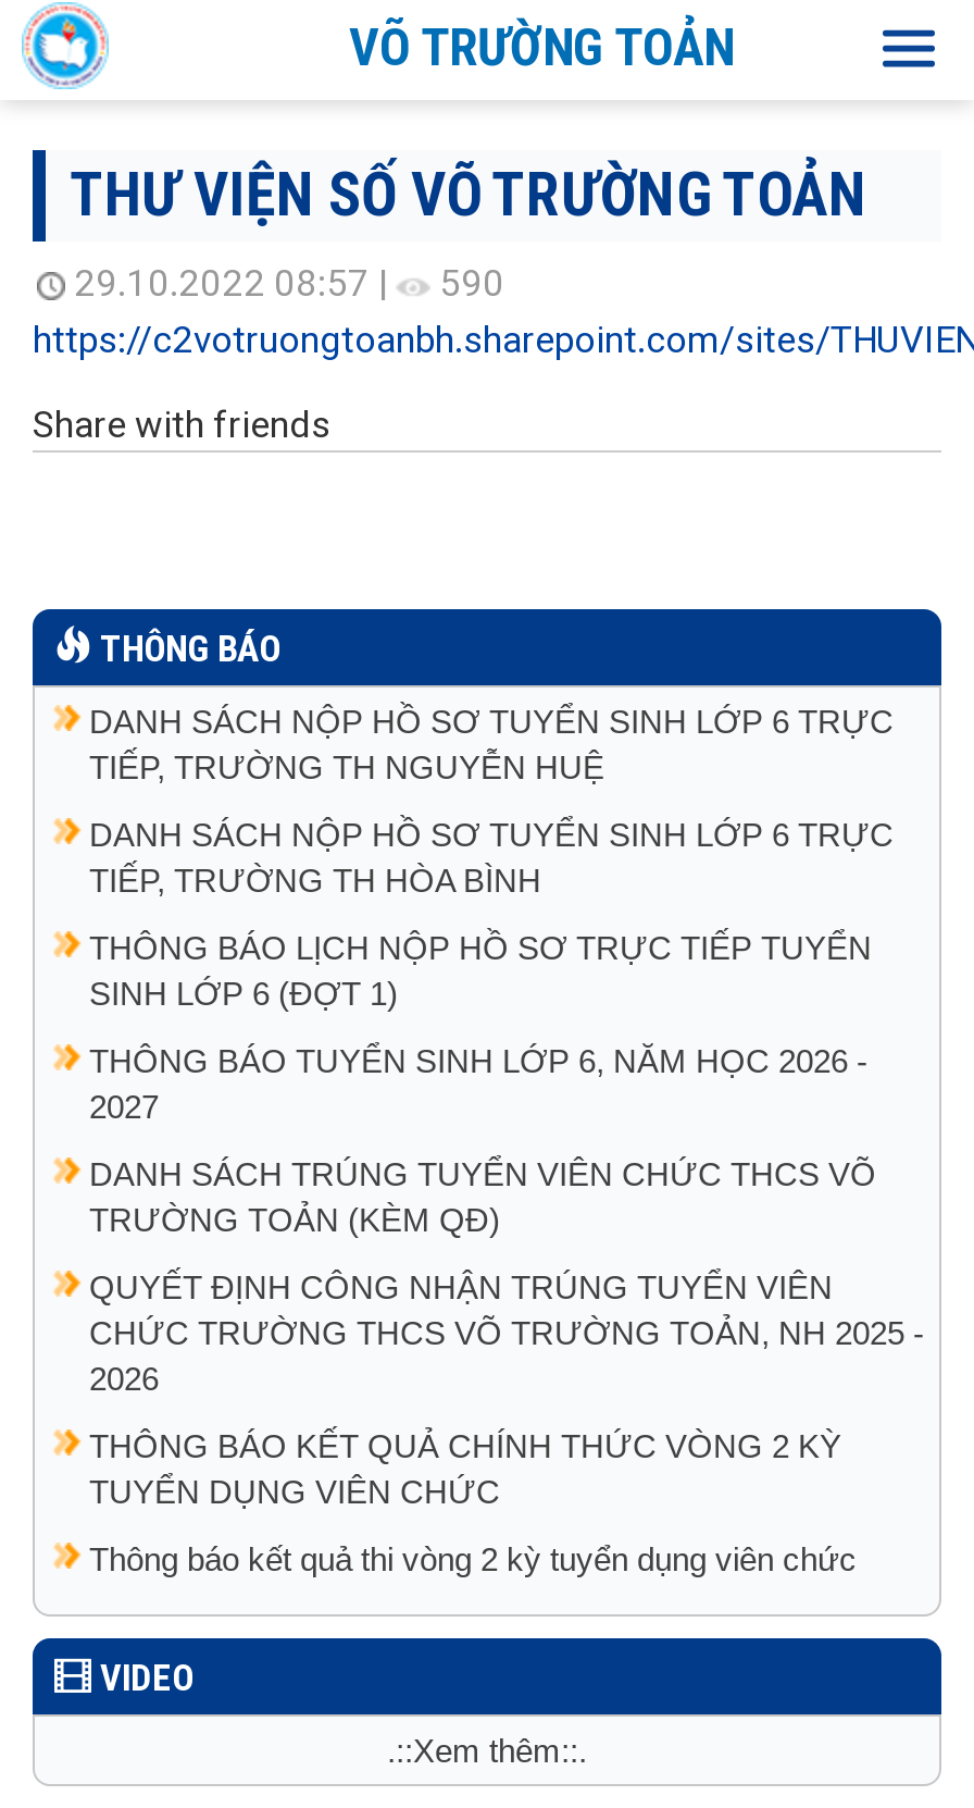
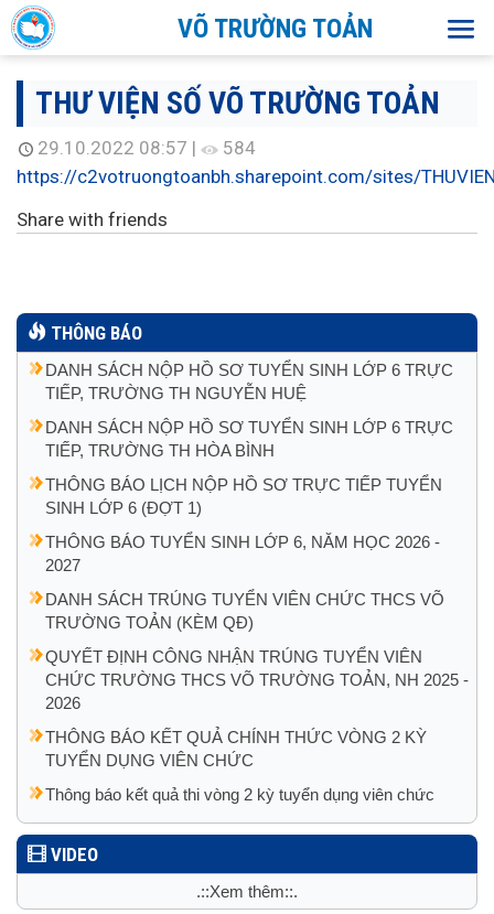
[439,261,504,305] 590 -> [223,137,256,159] 584

